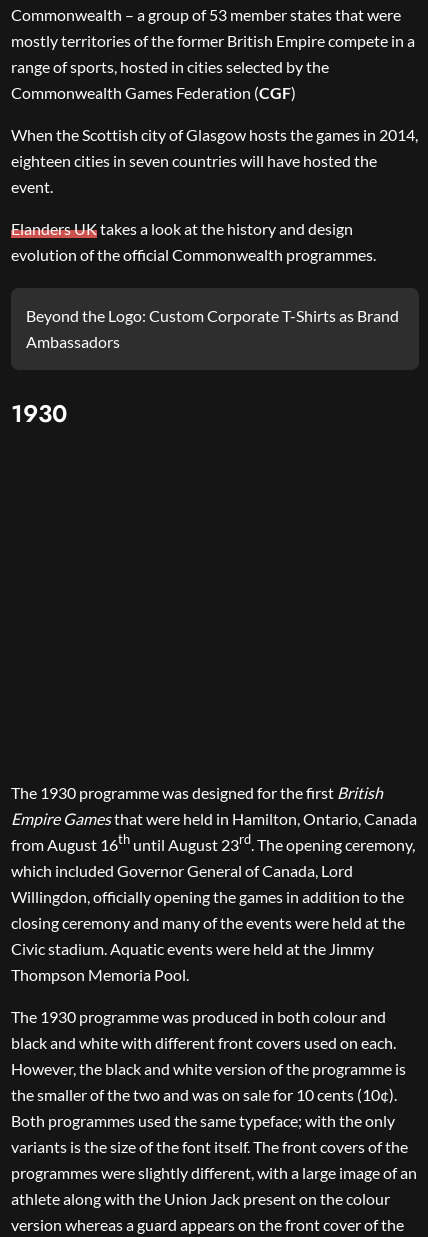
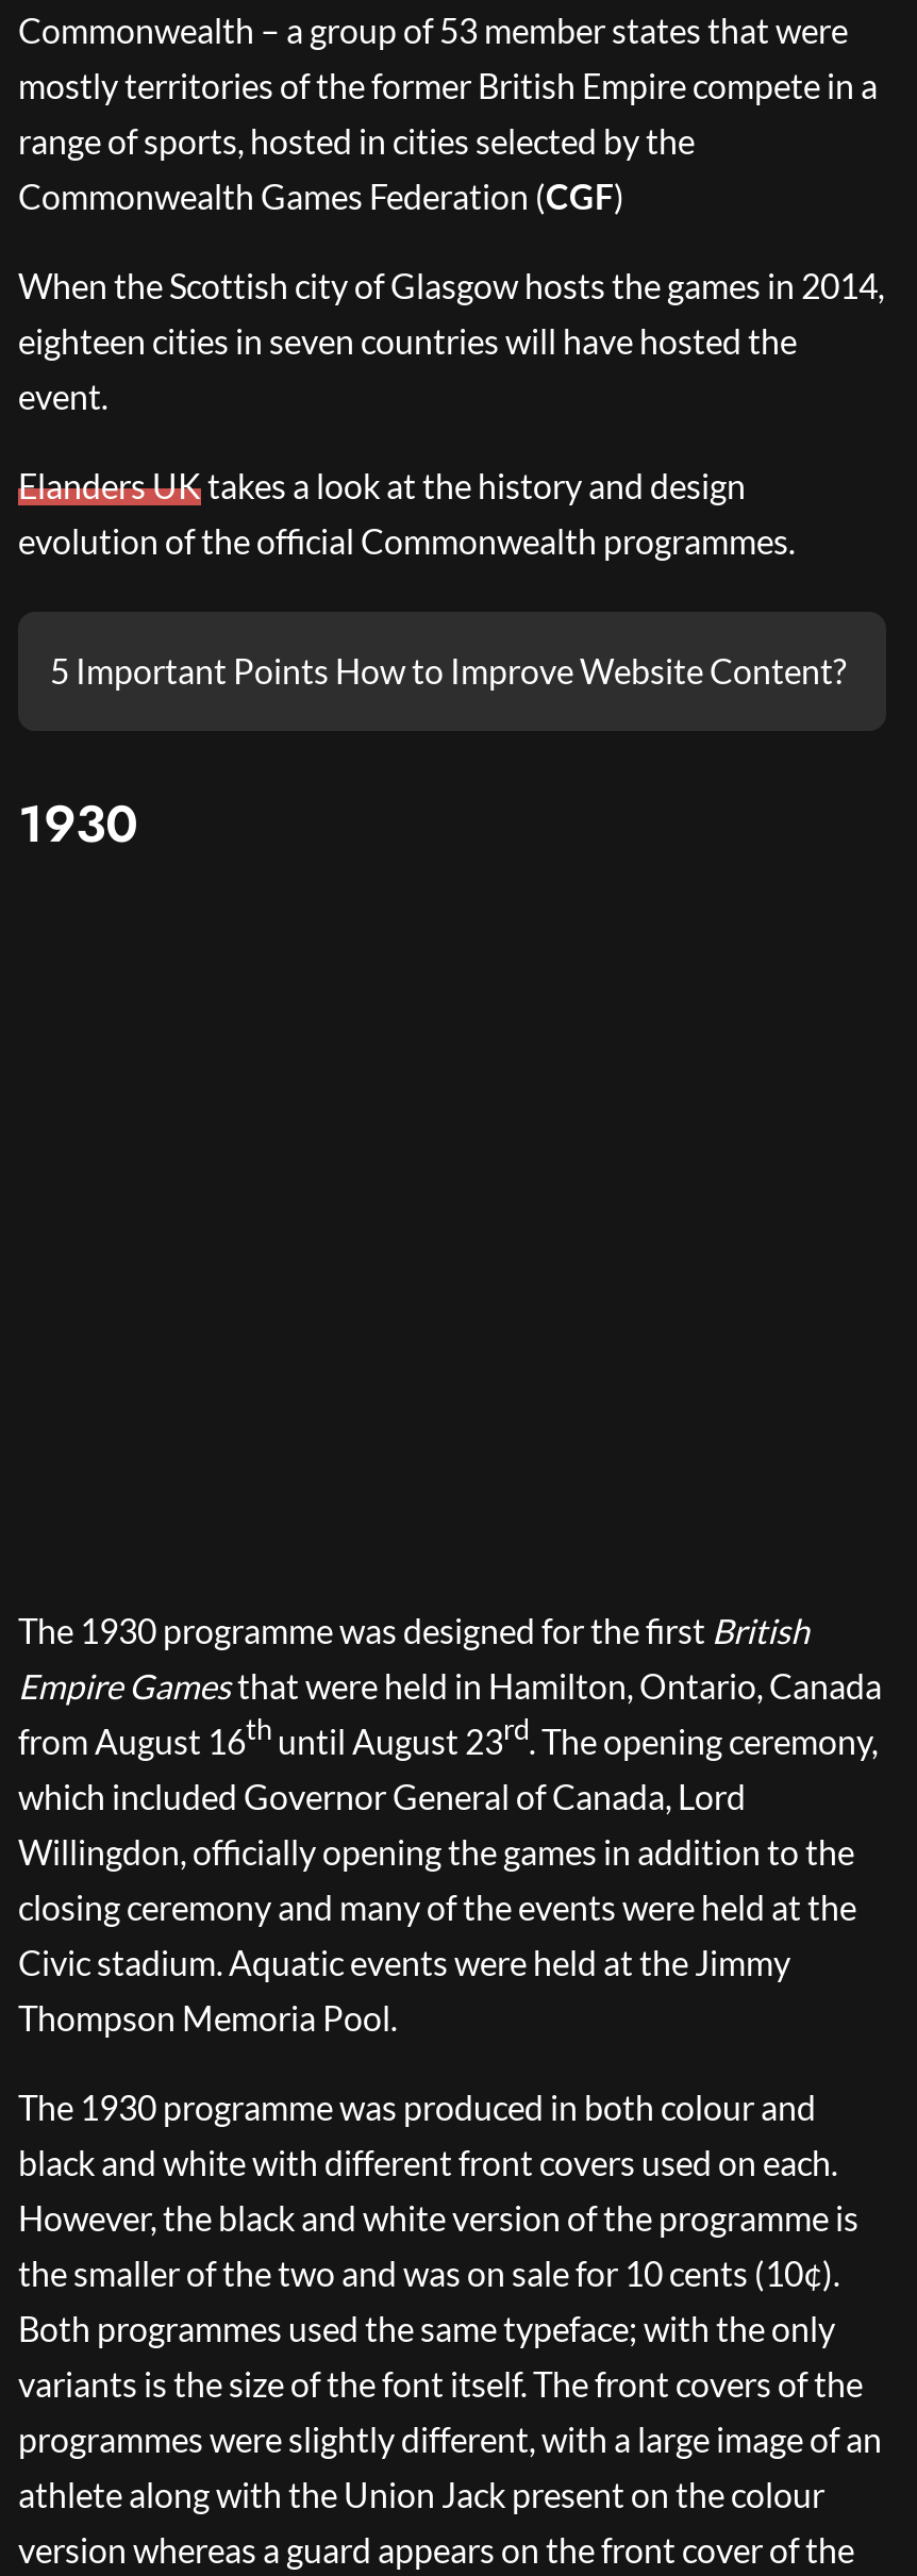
[26,306,399,351] Beyond the Logo: Custom Corporate T-Shirts as Brand | Ambassadors -> [50,650,846,690] 5 Important Points How to Improve Website Content?

